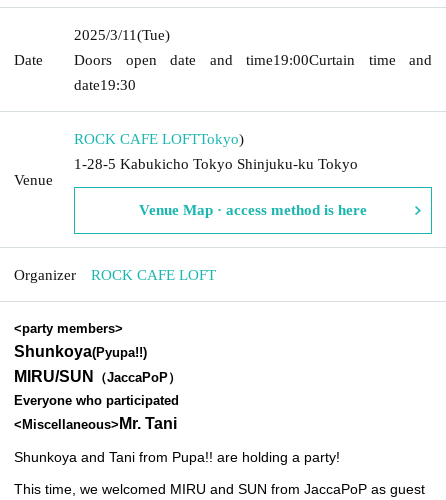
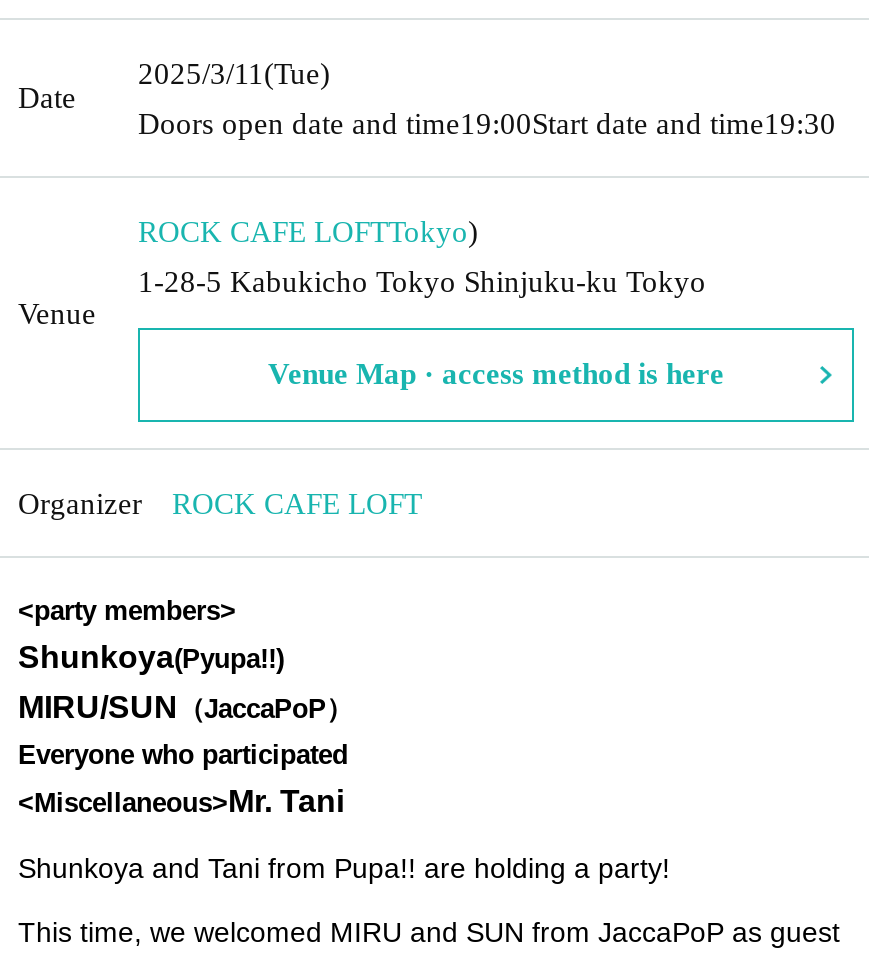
[74,51,432,92] Doors open date and time 19:00Curtain time and | date 19:30 -> [138,107,836,139] Doors open date and time19:00Start date and time19:30

